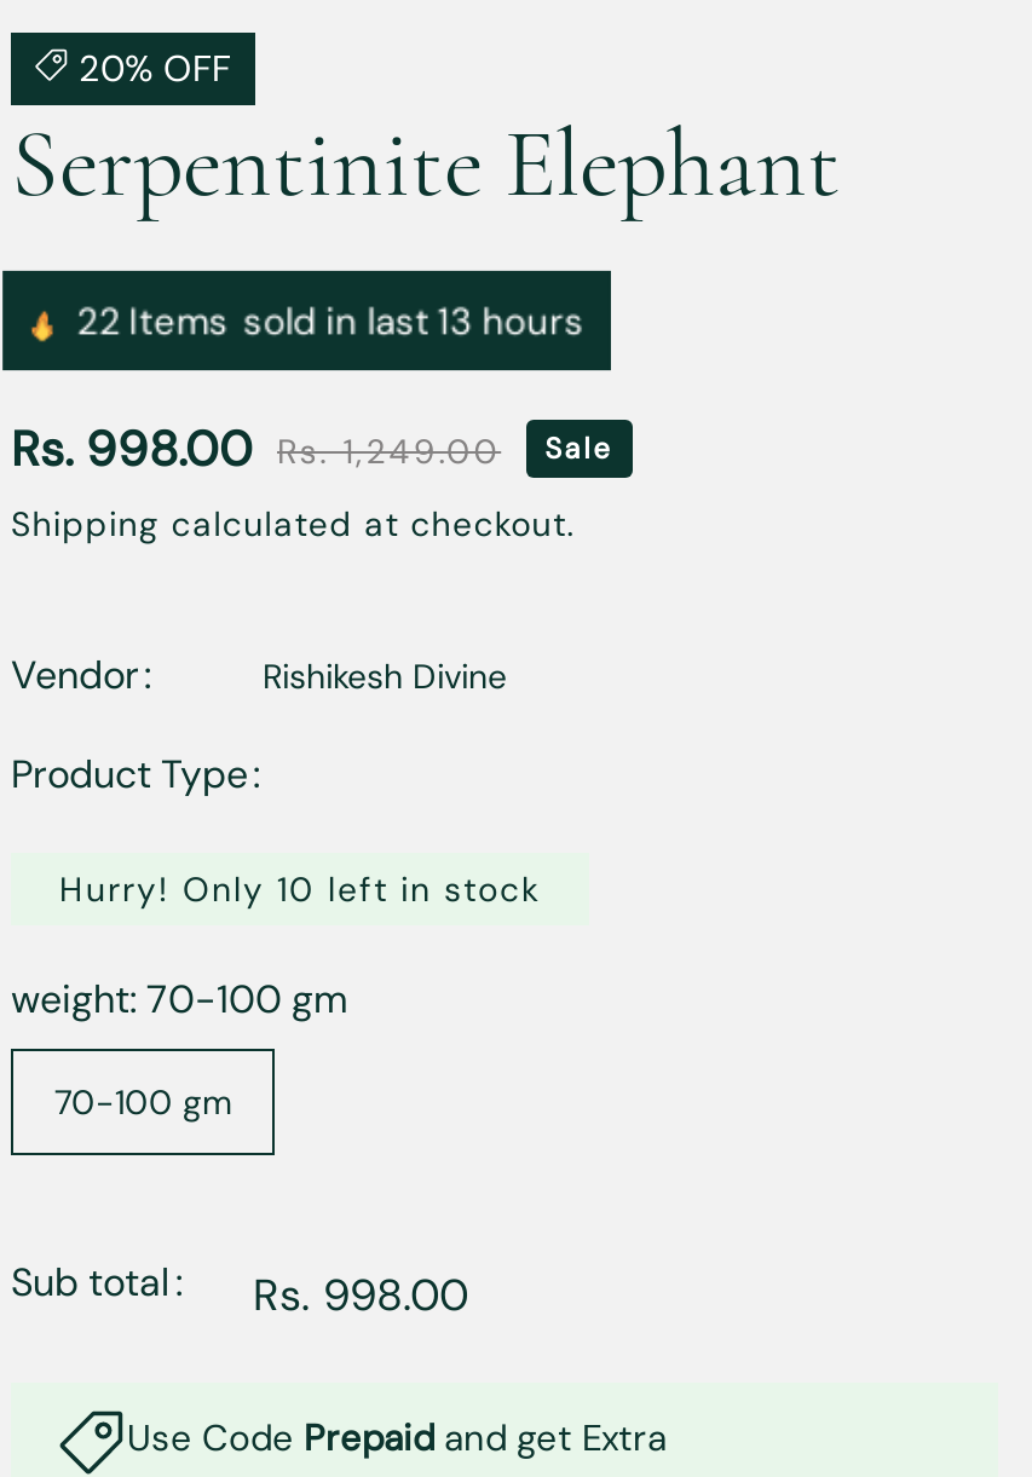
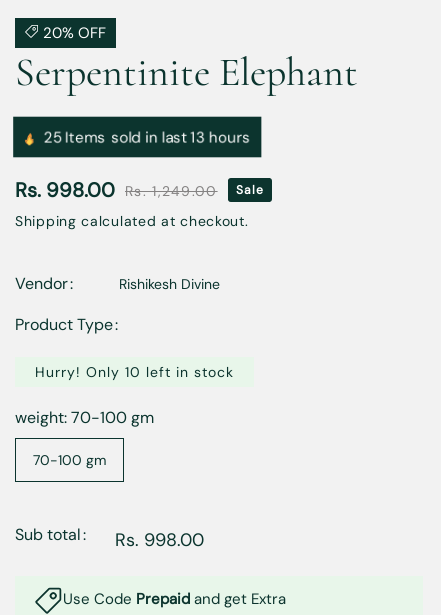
[72,295,589,346] 22 Items sold in last 13 hours -> [45,127,249,147] 25 Items sold in last 13 hours

